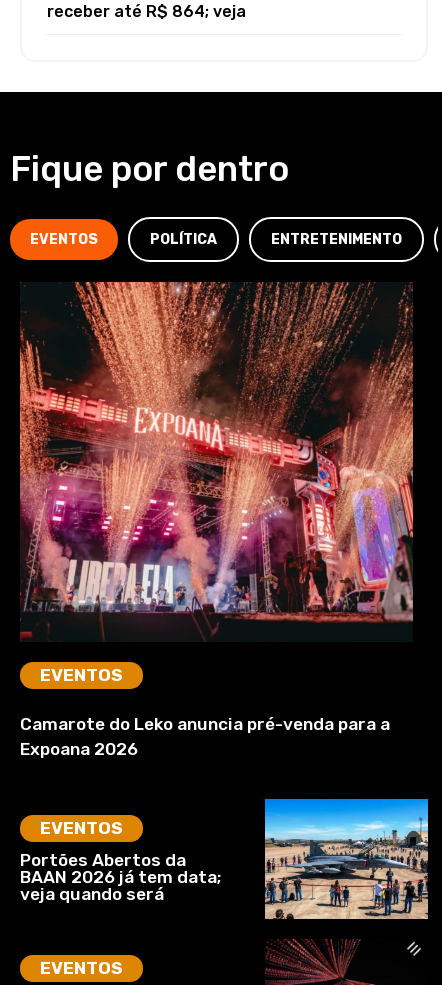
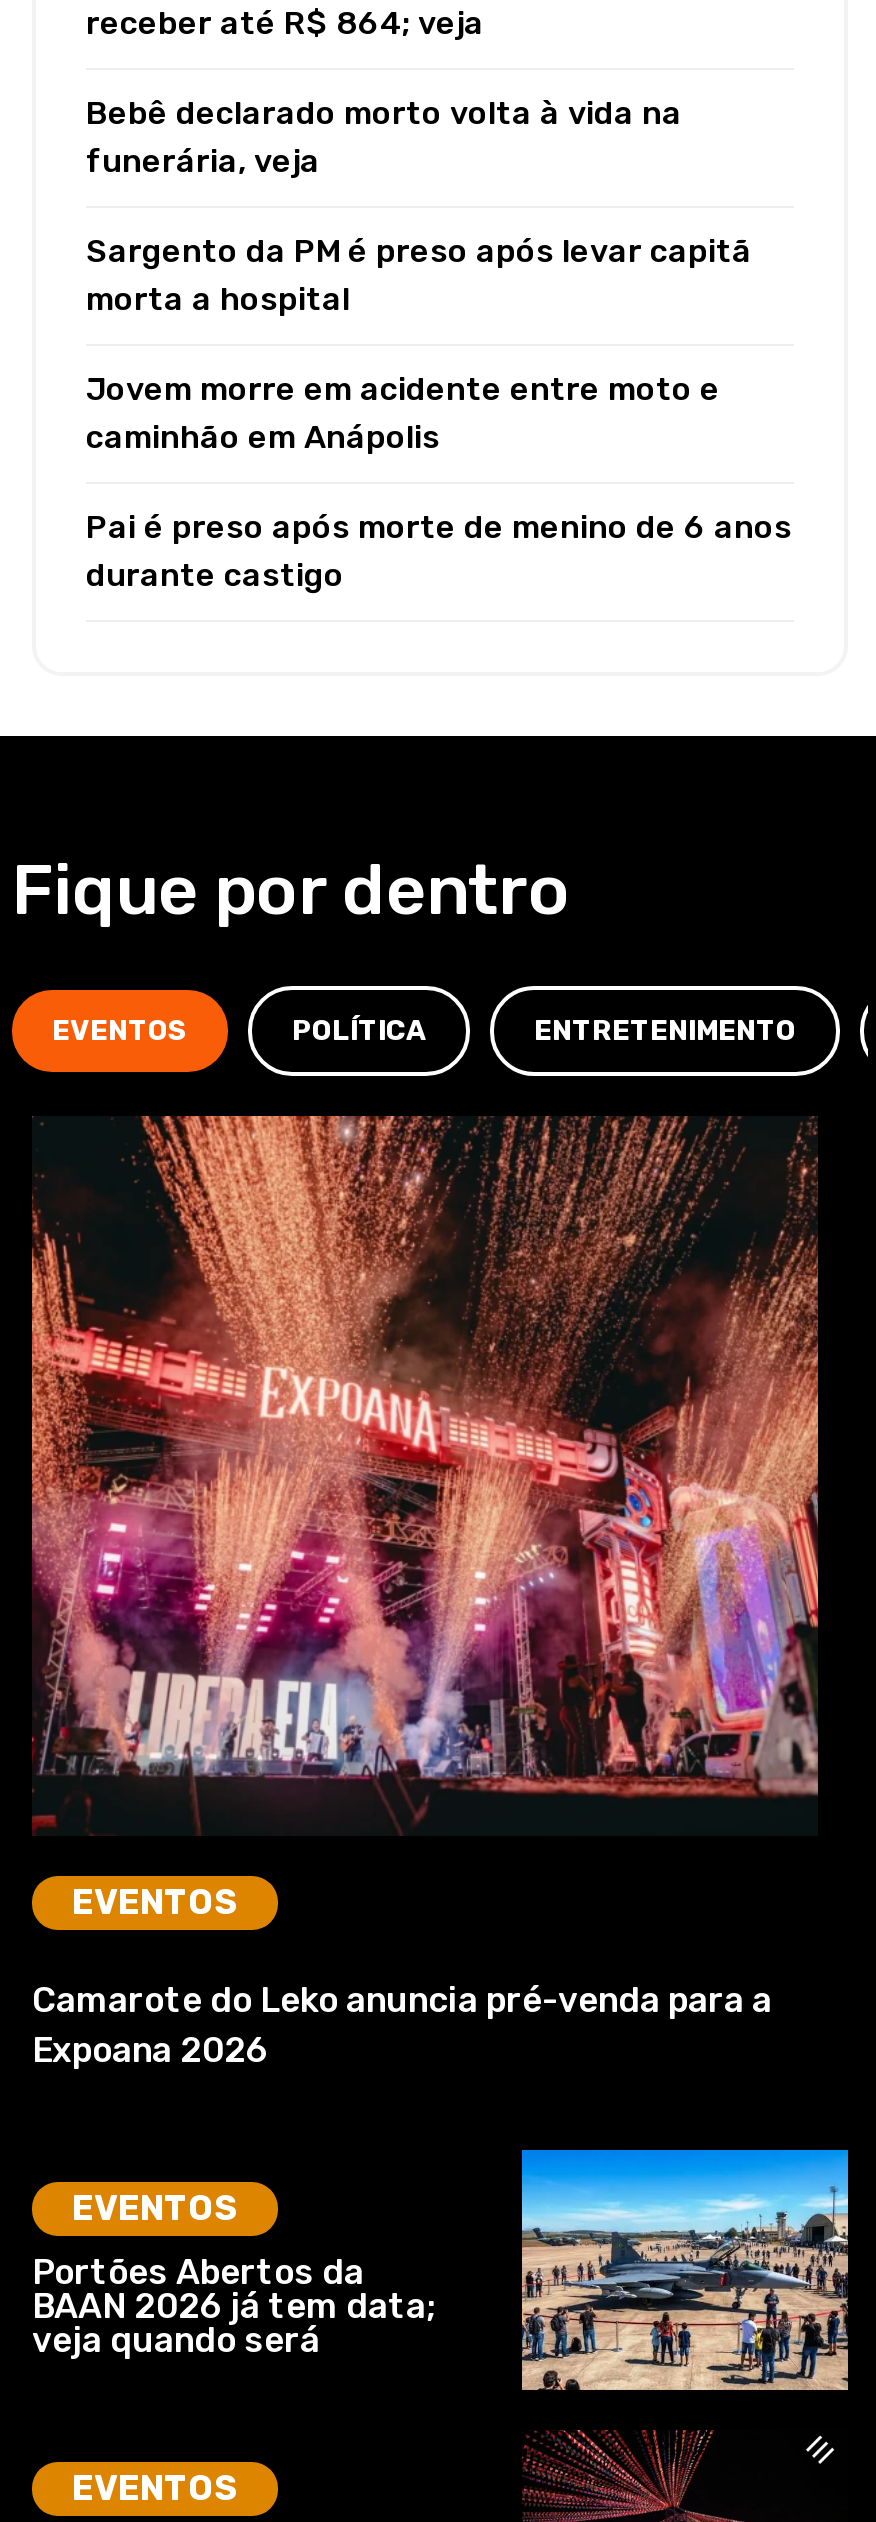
none -> [86,95,792,595] Bebê declarado morto volta à vida na | funerária, veja | Sargento da PM é preso após levar capitã | morta a hospital | Jovem morre em acidente entre moto e | caminhão em Anápolis | Pai é preso após morte de menino de 6 anos | durante castigo

